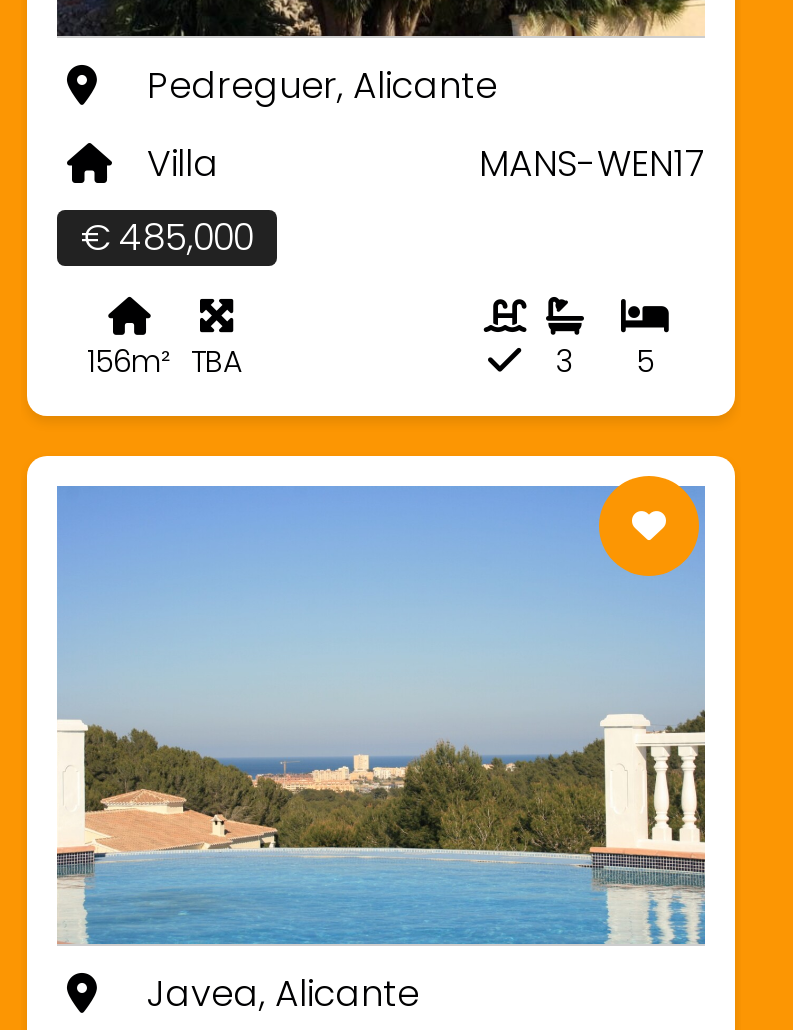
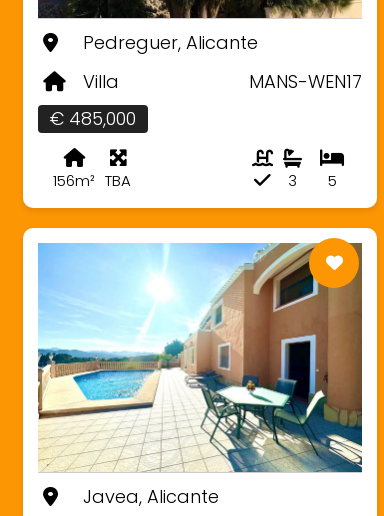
[55,484,707,946] [image] -> [37,242,363,472] [image]

